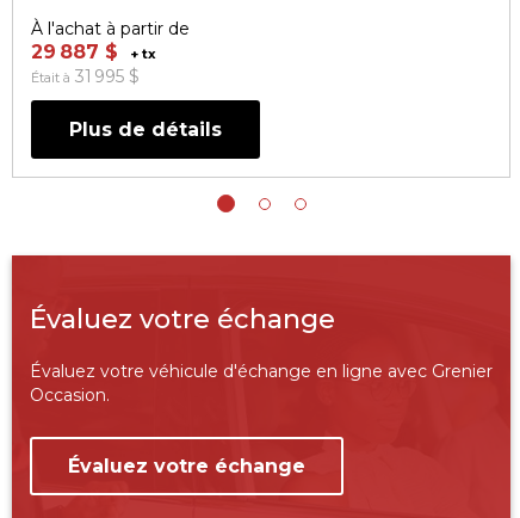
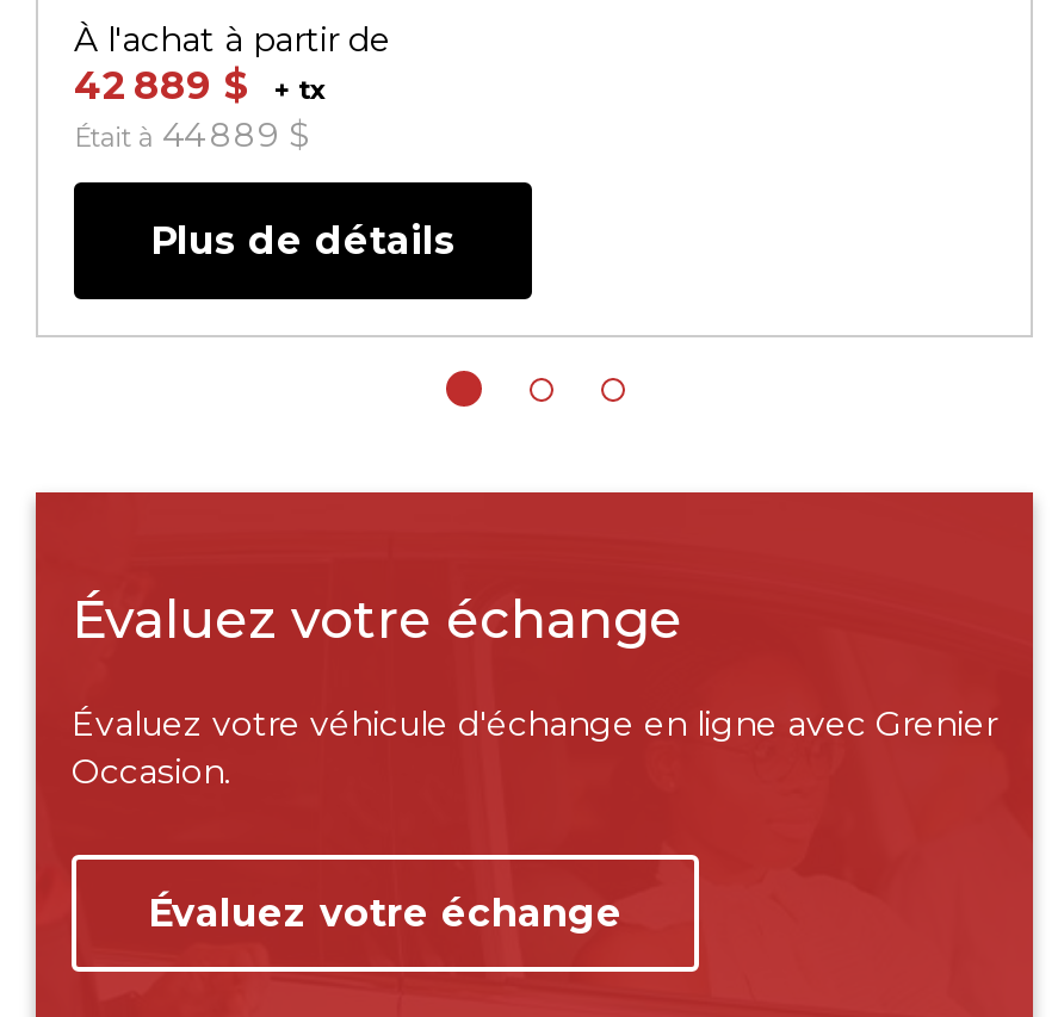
[31,41,156,64] 29 887 $ + tx -> [74,64,327,109] 42 889 $ + tx
[31,66,140,87] Était à 31 995 $ -> [74,114,310,157] Était à 44 889 $

